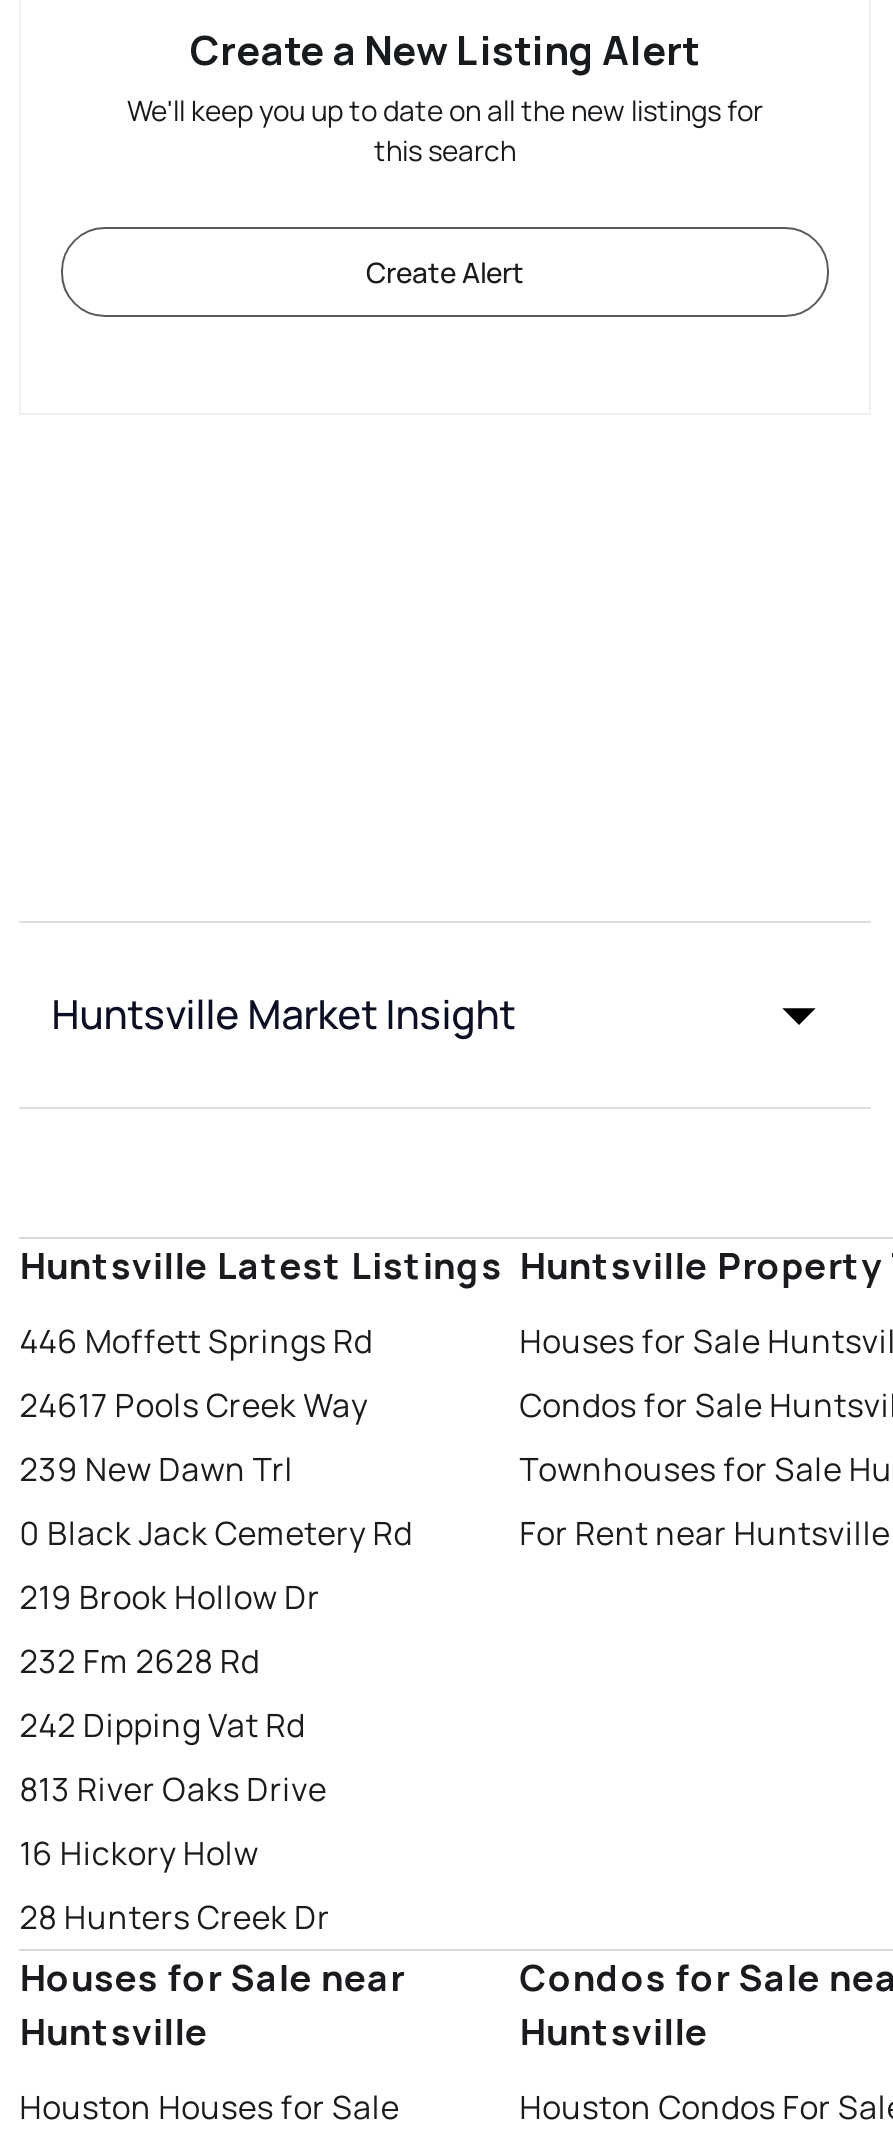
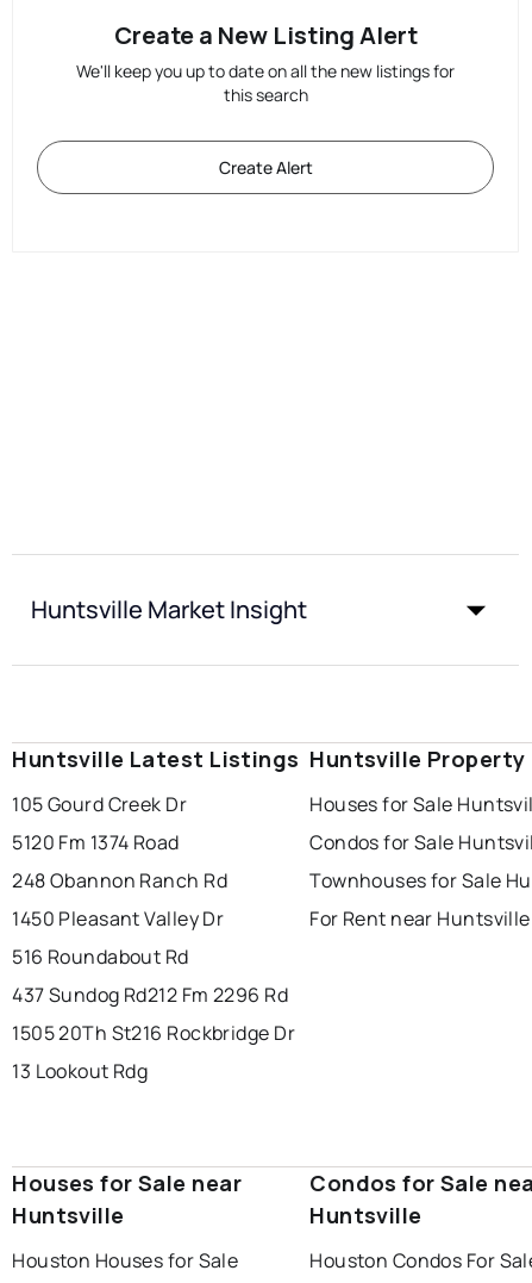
[19,1319,413,1939] 446 Moffett Springs Rd | 24617 Pools Creek Way | 239 New Dawn Trl | 0 Black Jack Cemetery Rd | 219 Brook Hollow Dr | 232 Fm 2628 Rd | 242 Dipping Vat Rd | 813 River Oaks Drive | 16 Hickory Holw | 28 Hunters Creek Dr -> [12,791,295,1084] 105 Gourd Creek Dr | 5120 Fm 1374 Road | 248 Obannon Ranch Rd | 1450 Pleasant Valley Dr | 516 Roundabout Rd | 437 Sundog Rd212 Fm 2296 Rd | 1505 20Th St216 Rockbridge Dr | 13 Lookout Rdg

